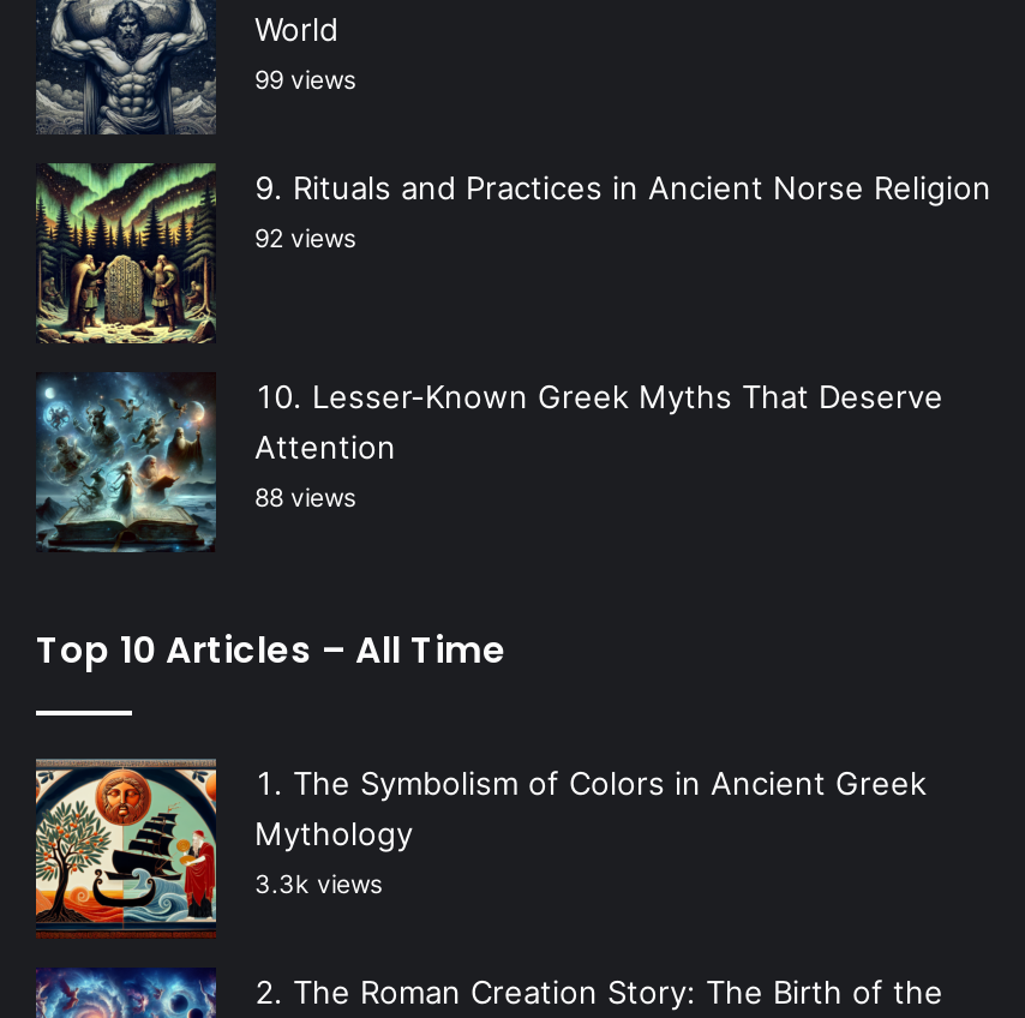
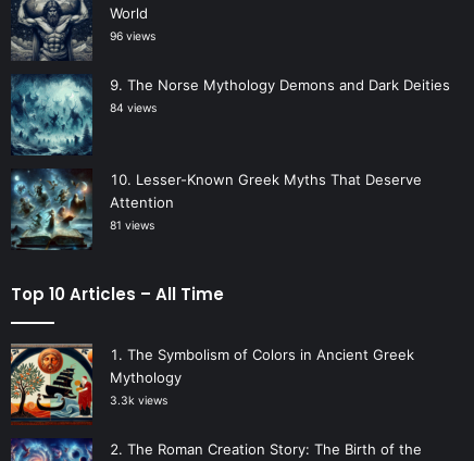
[254,65,355,96] 99 views -> [110,29,155,43] 96 views
[34,161,991,346] [image] | Rituals and Practices in Ancient Norse Religion | 92 views -> [10,74,450,157] [image] | The Norse Mythology Demons and Dark Deities | 84 views
[254,482,355,514] 88 views -> [110,218,154,233] 81 views

